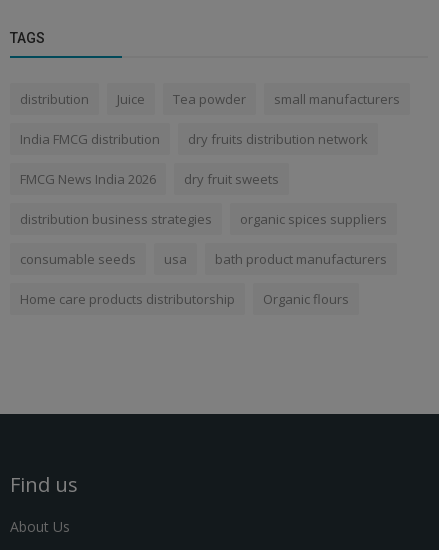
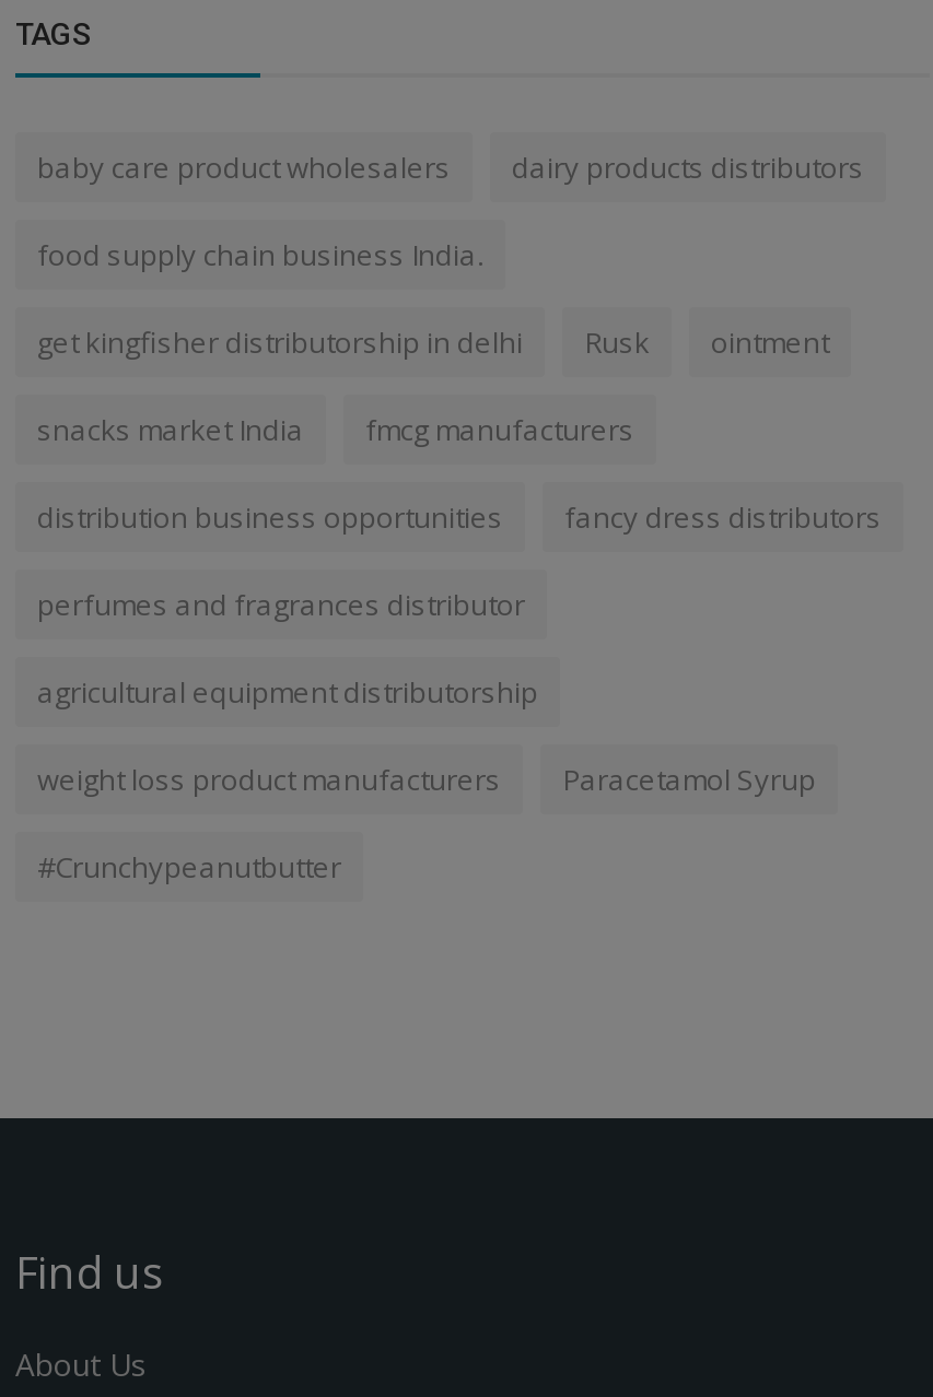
[20,90,400,308] distribution | Juice | Tea powder | small manufacturers | India FMCG distribution | dry fruits distribution network | FMCG News India 2026 | dry fruit sweets | distribution business strategies | organic spices suppliers | consumable seeds | usa | bath product manufacturers | Home care products distributorship | Organic flours -> [37,147,882,886] baby care product wholesalers | dairy products distributors | food supply chain business India. | get kingfisher distributorship in delhi | Rusk | ointment | snacks market India | fmcg manufacturers | distribution business opportunities | fancy dress distributors | perfumes and fragrances distributor | agricultural equipment distributorship | weight loss product manufacturers | Paracetamol Syrup | #Crunchypeanutbutter

